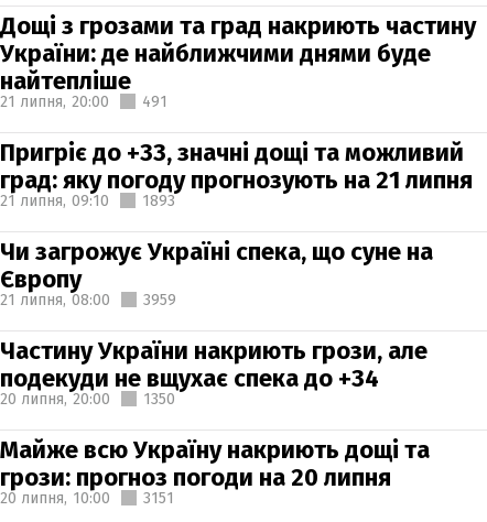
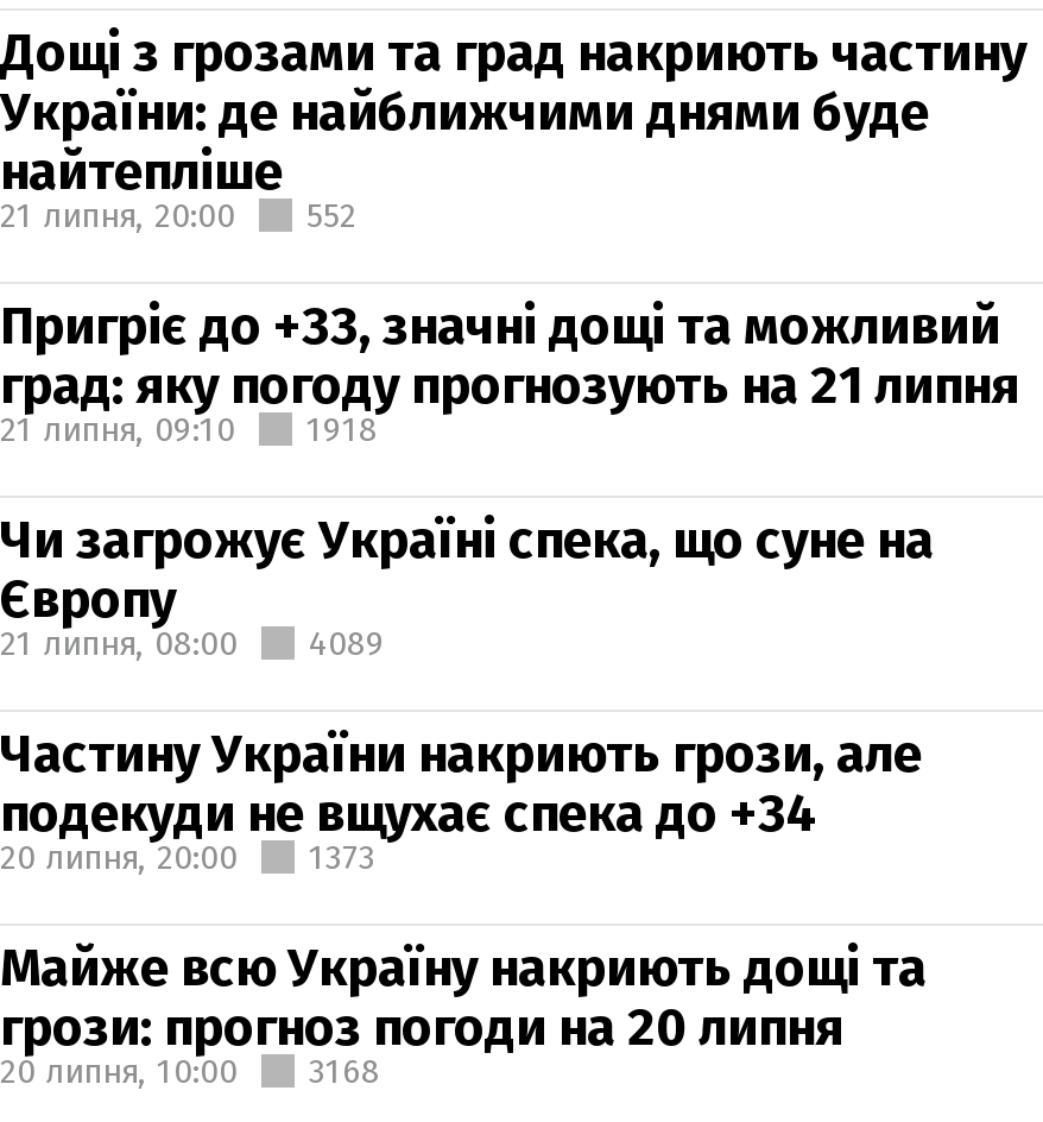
[0,92,167,111] 21 липня, 20:00 491 -> [0,195,356,235] 21 липня, 20:00 552
[142,191,175,210] 1893 -> [306,409,378,449] 1918
[0,290,176,309] 21 липня, 08:00 3959 -> [0,623,385,663] 21 липня, 08:00 4089
[0,389,175,408] 20 липня, 20:00 1350 -> [0,837,375,877] 20 липня, 20:00 1373
[0,488,174,507] 20 липня, 10:00 3151 -> [0,1051,380,1091] 20 липня, 10:00 3168

